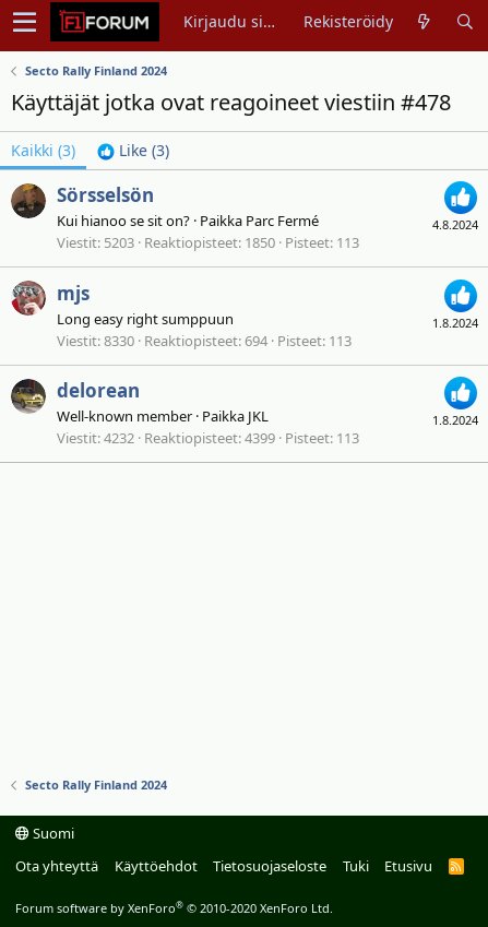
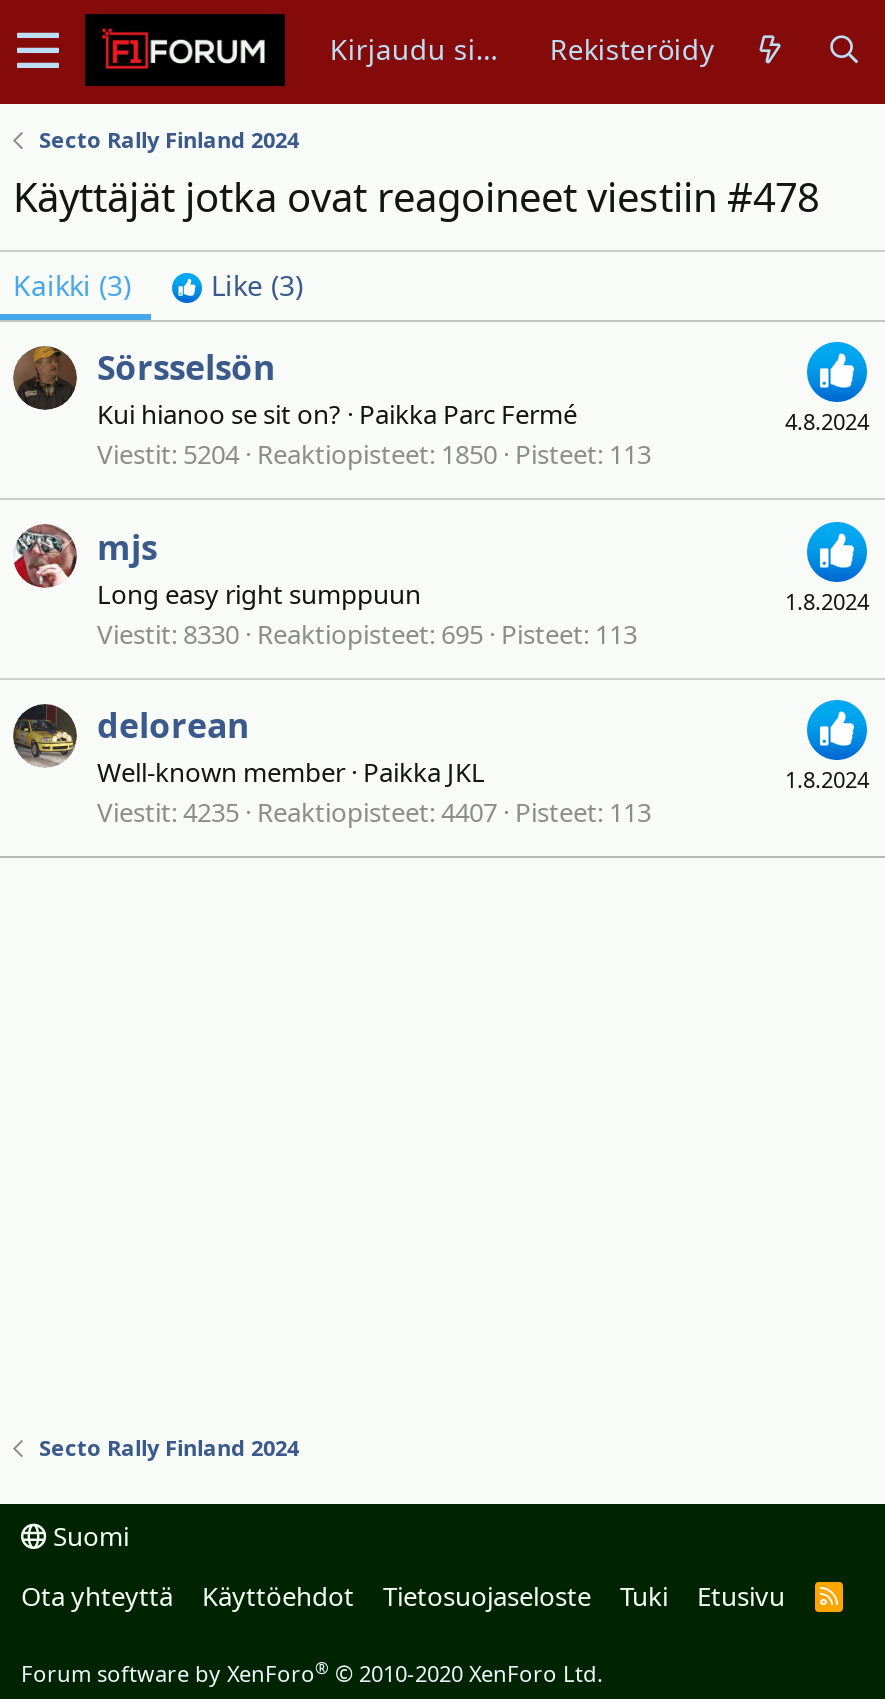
[57,233,359,253] Viestit 5203 Reaktiopisteet 1850 Pisteet 113 -> [97,437,651,473] Viestit 5204 Reaktiopisteet 1850 Pisteet 113
[57,331,352,350] Viestit 8330 Reaktiopisteet 694 Pisteet 113 -> [97,616,637,652] Viestit 8330 Reaktiopisteet 695 Pisteet 113
[57,429,359,448] Viestit 4232 Reaktiopisteet 4399 Pisteet 113 -> [97,795,651,831] Viestit 4235 Reaktiopisteet 4407 Pisteet 113

